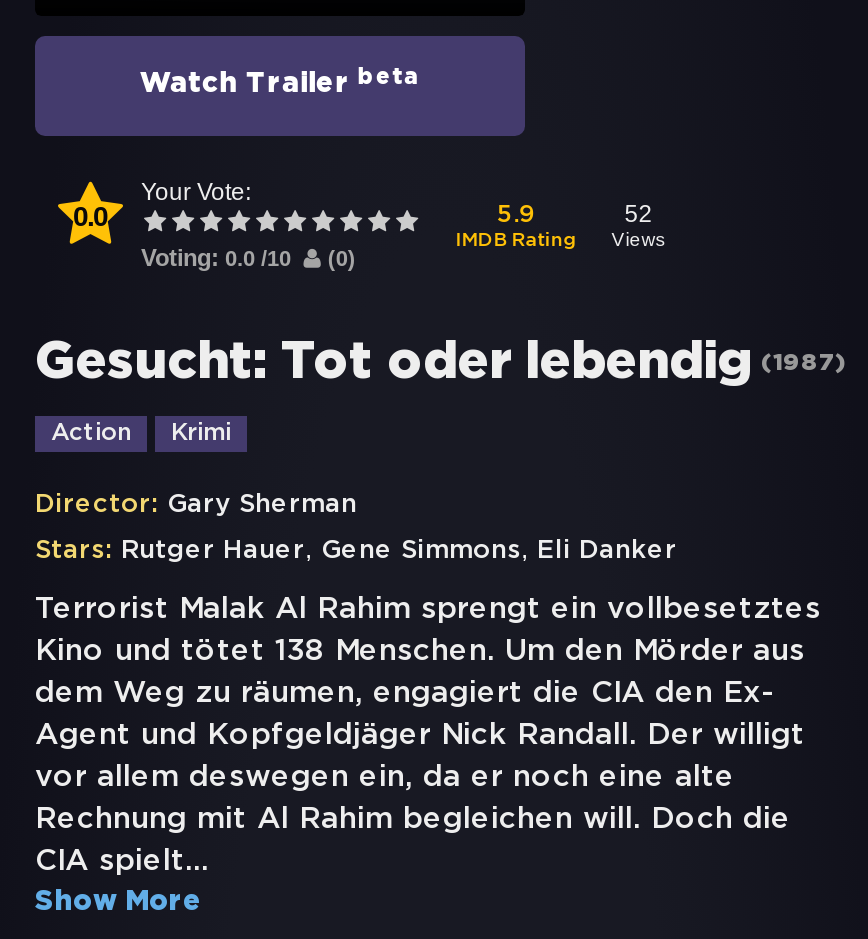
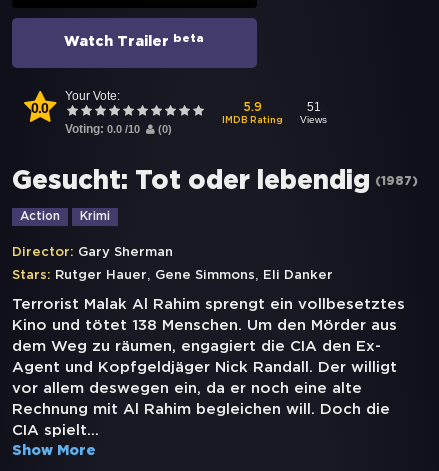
[625,200,653,228] 52 -> [307,100,321,114] 51

